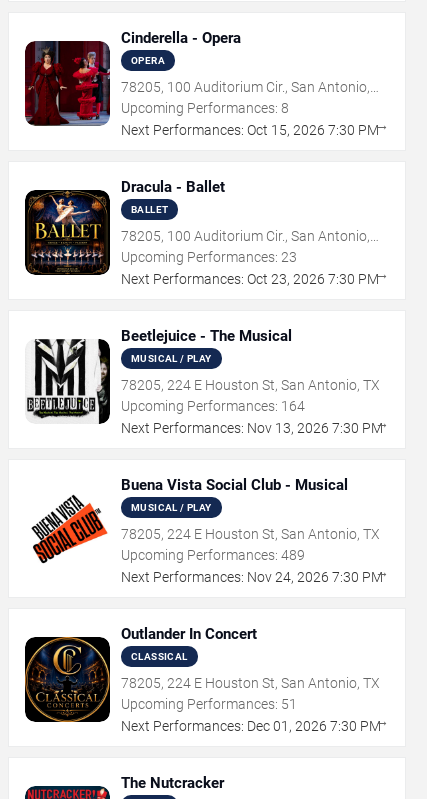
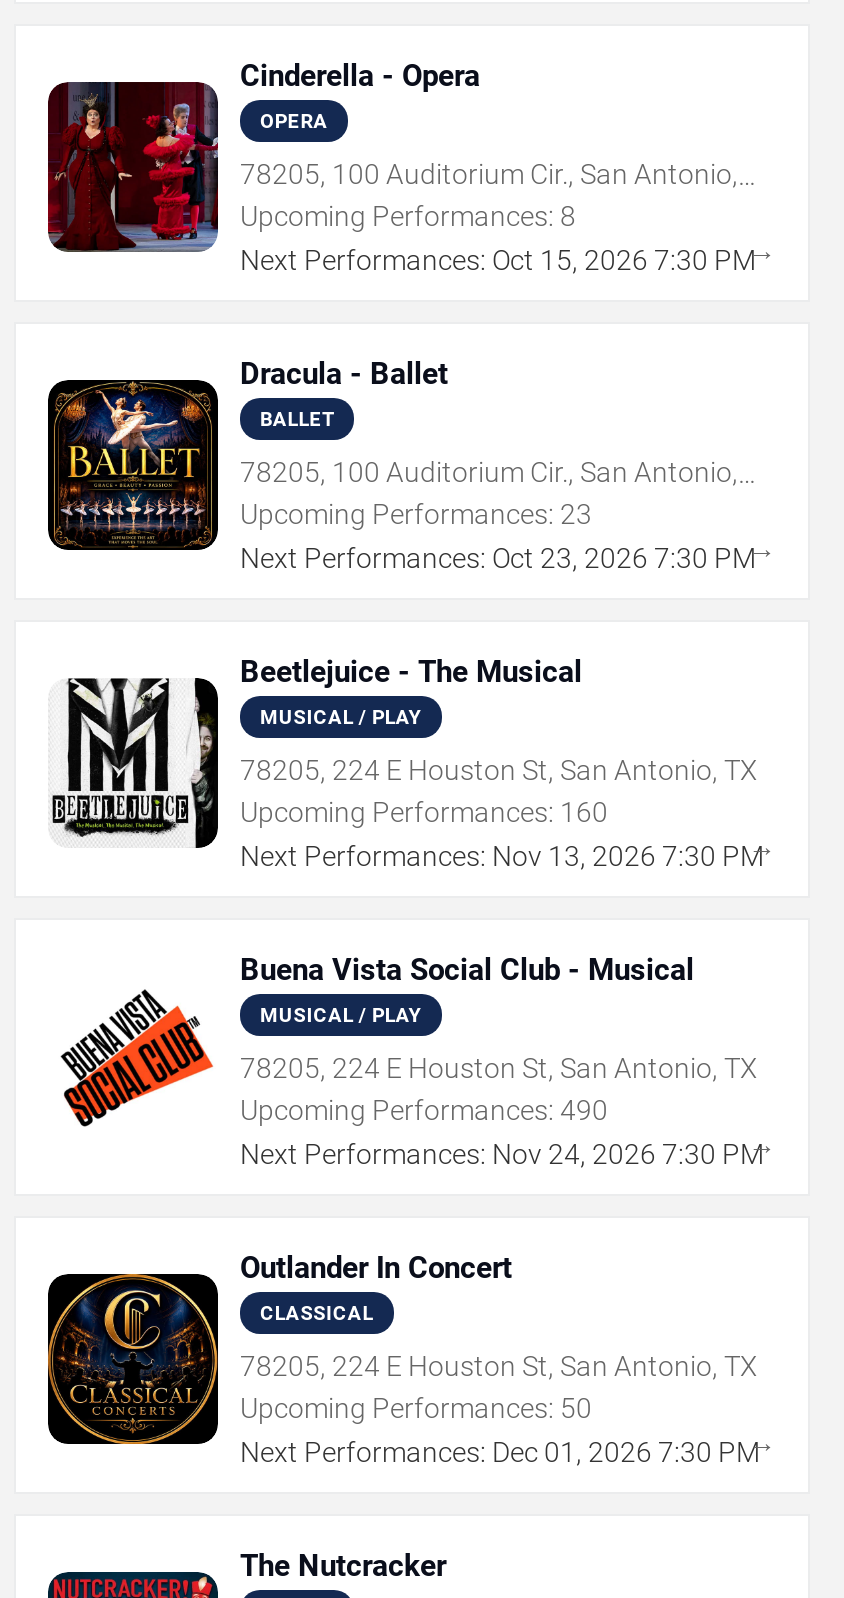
[121,398,305,414] Upcoming Performances: 164 -> [240,797,608,829] Upcoming Performances: 160
[121,547,305,563] Upcoming Performances: 489 -> [240,1095,608,1127] Upcoming Performances: 490
[121,696,297,712] Upcoming Performances: 51 -> [240,1393,592,1425] Upcoming Performances: 50

